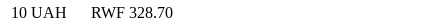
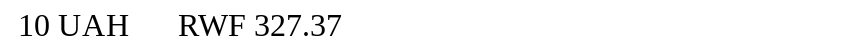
[11,4,173,21] 10 UAH RWF 328.70 -> [18,7,342,41] 10 UAH RWF 327.37

